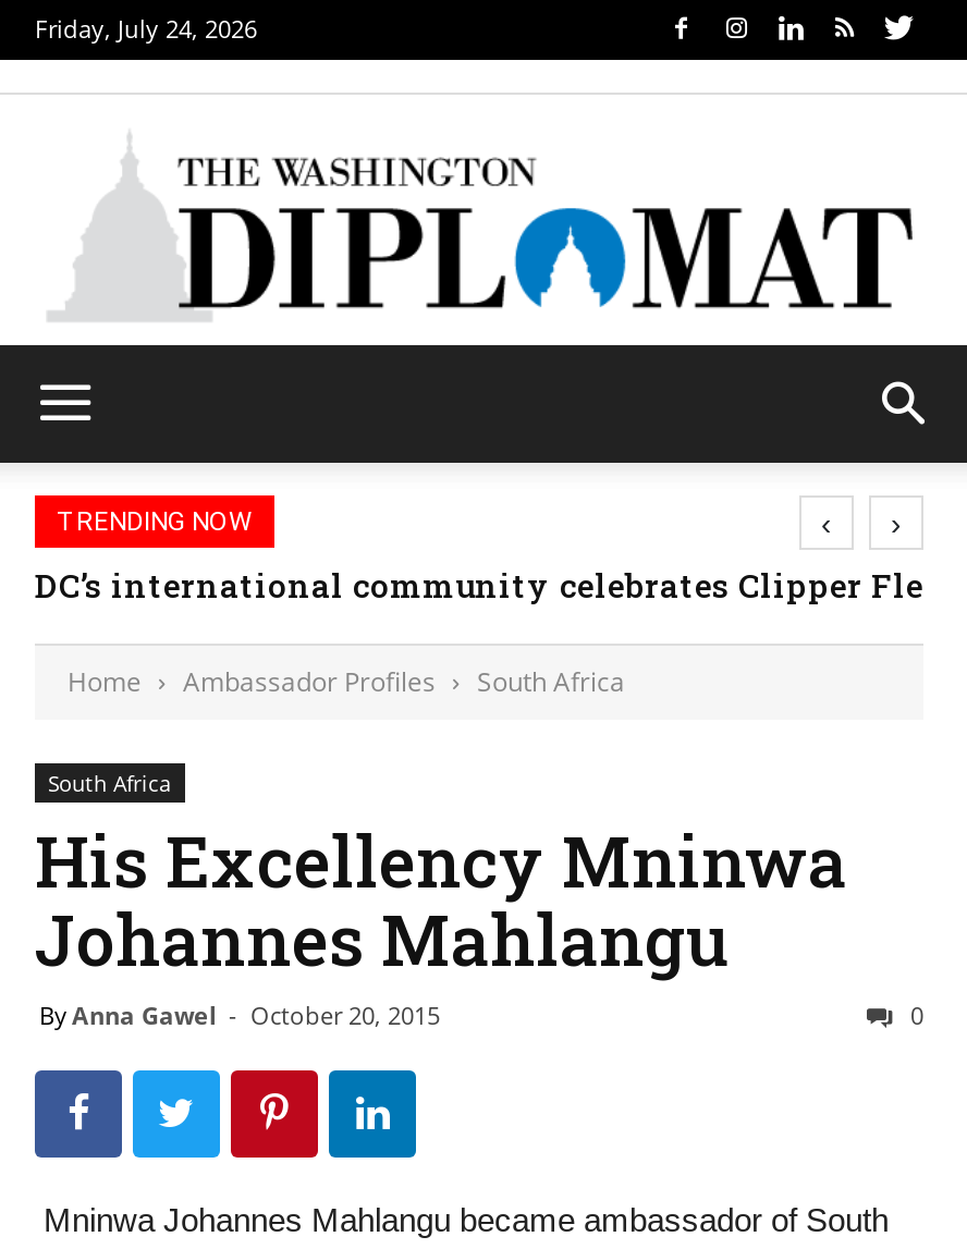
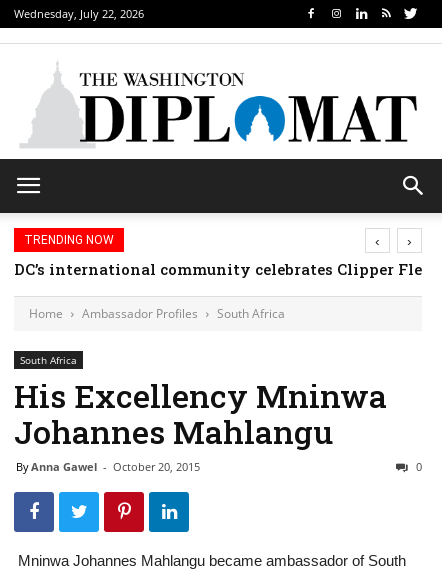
[35,12,257,45] Friday, July 24, 2026 -> [14,6,144,21] Wednesday, July 22, 2026

